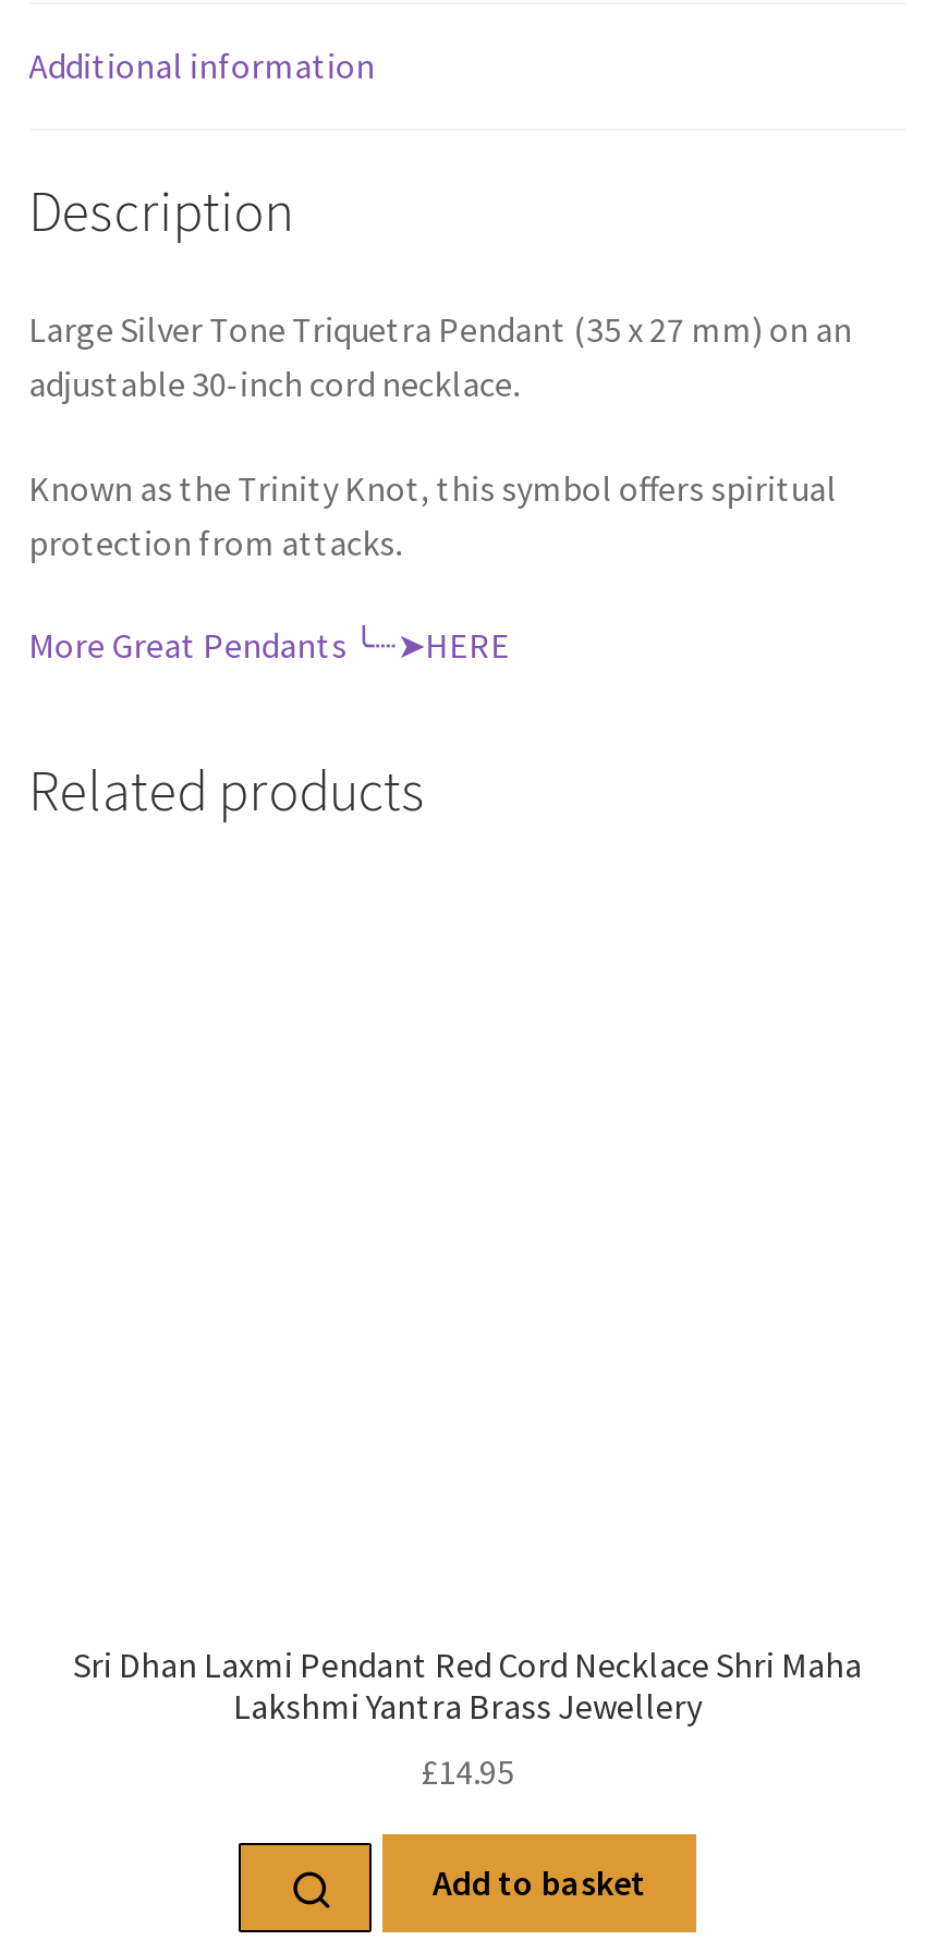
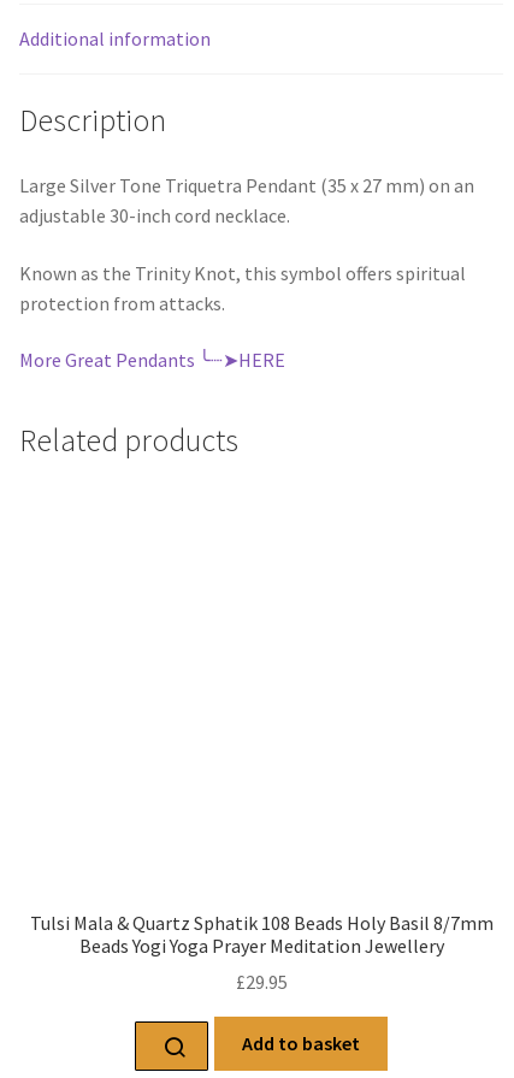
[73,1642,862,1727] Sri Dhan Laxmi Pendant Red Cord Necklace Shri Maha | Lakshmi Yantra Brass Jewellery -> [29,910,493,957] Tulsi Mala & Quartz Sphatik 108 Beads Holy Basil 8/7mm | Beads Yogi Yoga Prayer Meditation Jewellery
[421,1750,514,1793] £14.95 -> [235,970,287,994] £29.95

